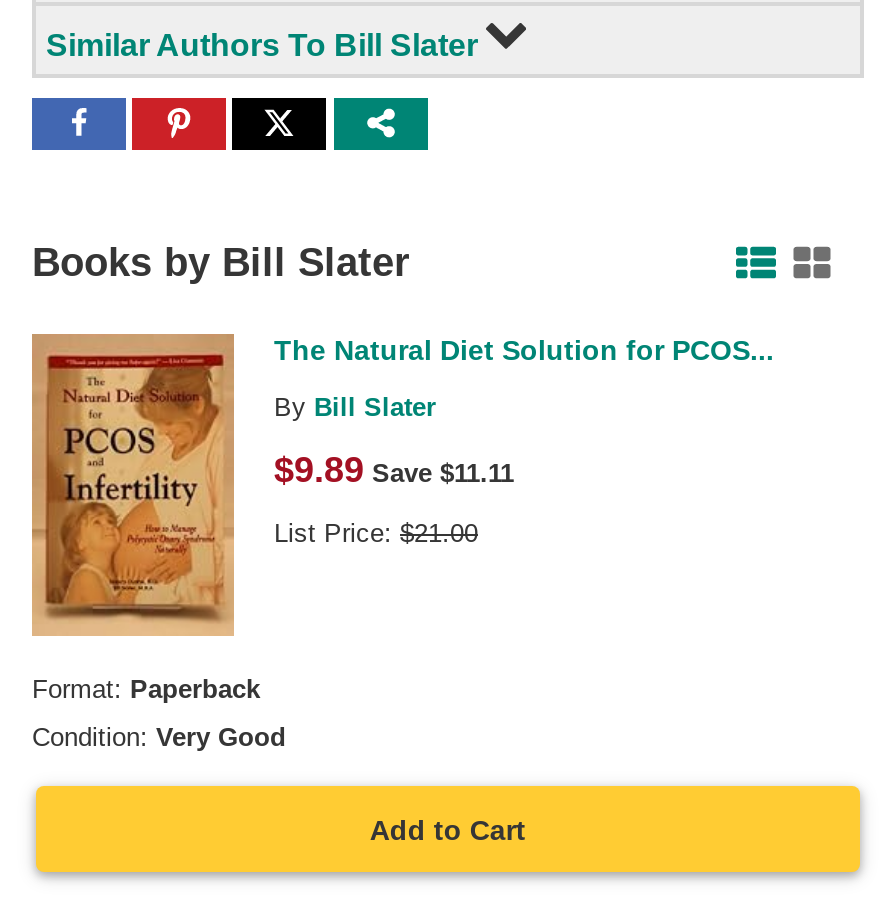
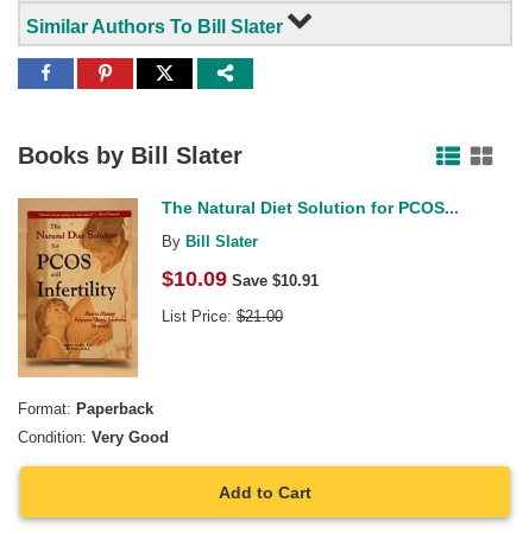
[274,449,514,489] $9.89 Save $11.11 -> [162,266,319,290] $10.09 Save $10.91

